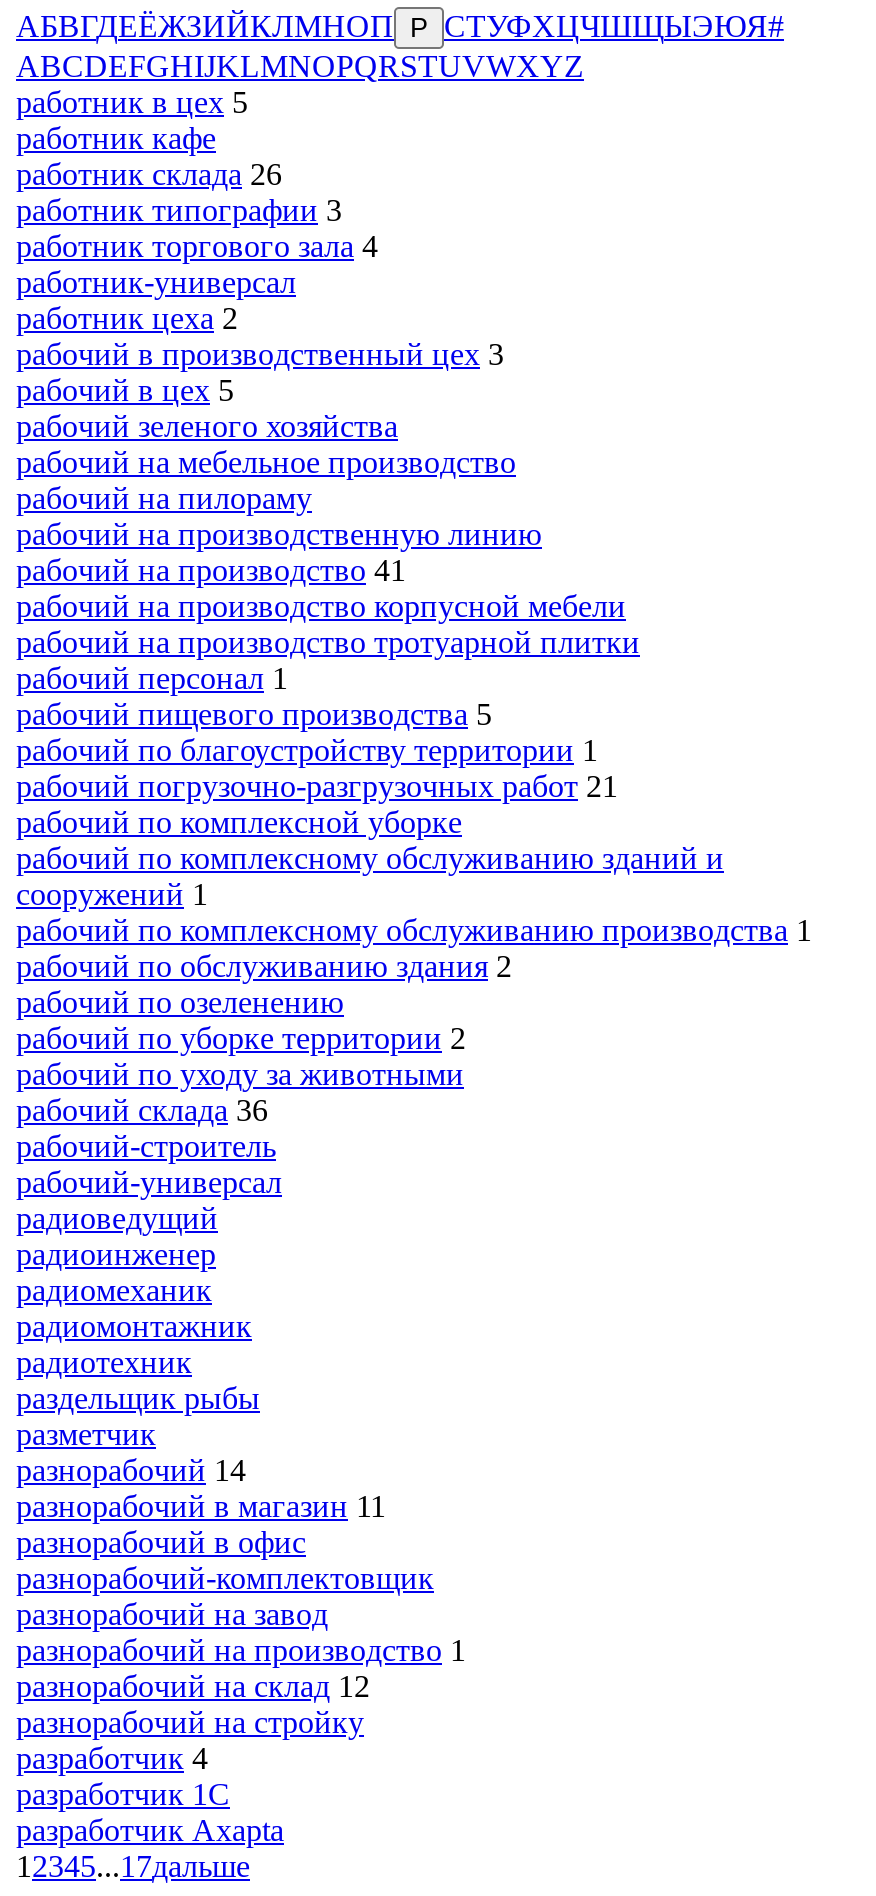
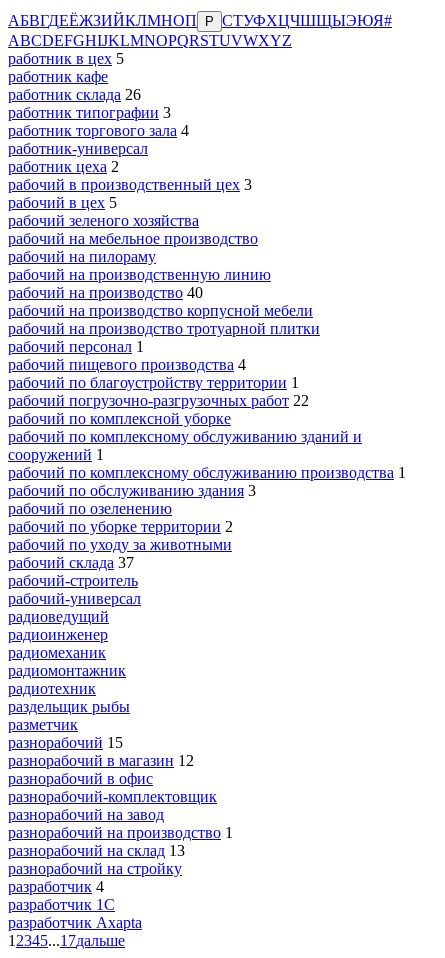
[16,553,406,587] рабочий на производство 41 -> [8,284,203,301] рабочий на производство 40
[16,697,492,731] рабочий пищевого производства 5 -> [8,356,246,373] рабочий пищевого производства 4
[16,769,618,803] рабочий погрузочно-разгрузочных работ 21 -> [8,392,309,409] рабочий погрузочно-разгрузочных работ 22
[16,949,512,983] рабочий по обслуживанию здания 2 -> [8,482,256,499] рабочий по обслуживанию здания 3
[16,1093,268,1127] рабочий склада 36 -> [8,554,134,571] рабочий склада 37
[16,1453,246,1487] разнорабочий 14 -> [8,734,123,751] разнорабочий 15
[16,1489,386,1523] разнорабочий в магазин 11 -> [8,752,194,769] разнорабочий в магазин 12
[16,1669,370,1703] разнорабочий на склад 12 -> [8,842,185,859] разнорабочий на склад 13

